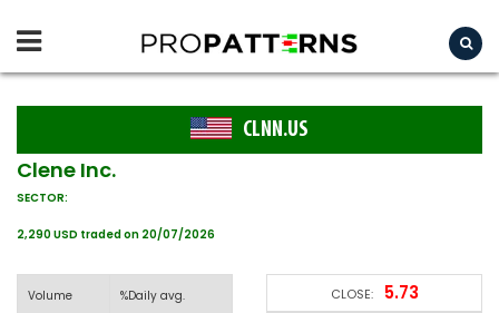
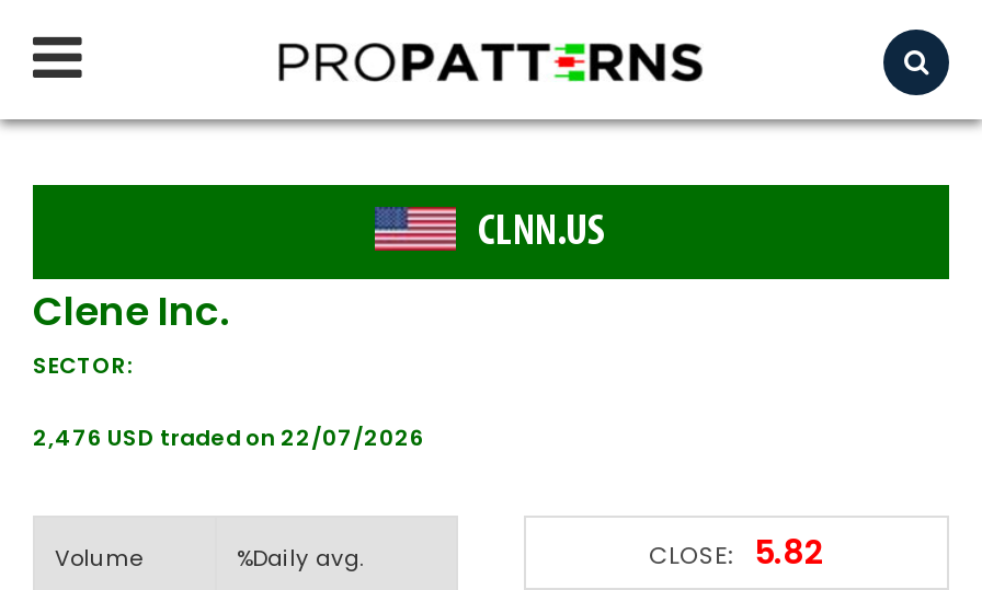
[17,226,215,243] 2,290 USD traded on 20/07/2026 -> [33,421,425,454] 2,476 USD traded on 22/07/2026
[330,281,418,304] CLOSE: 5.73 -> [649,529,824,575] CLOSE: 5.82

